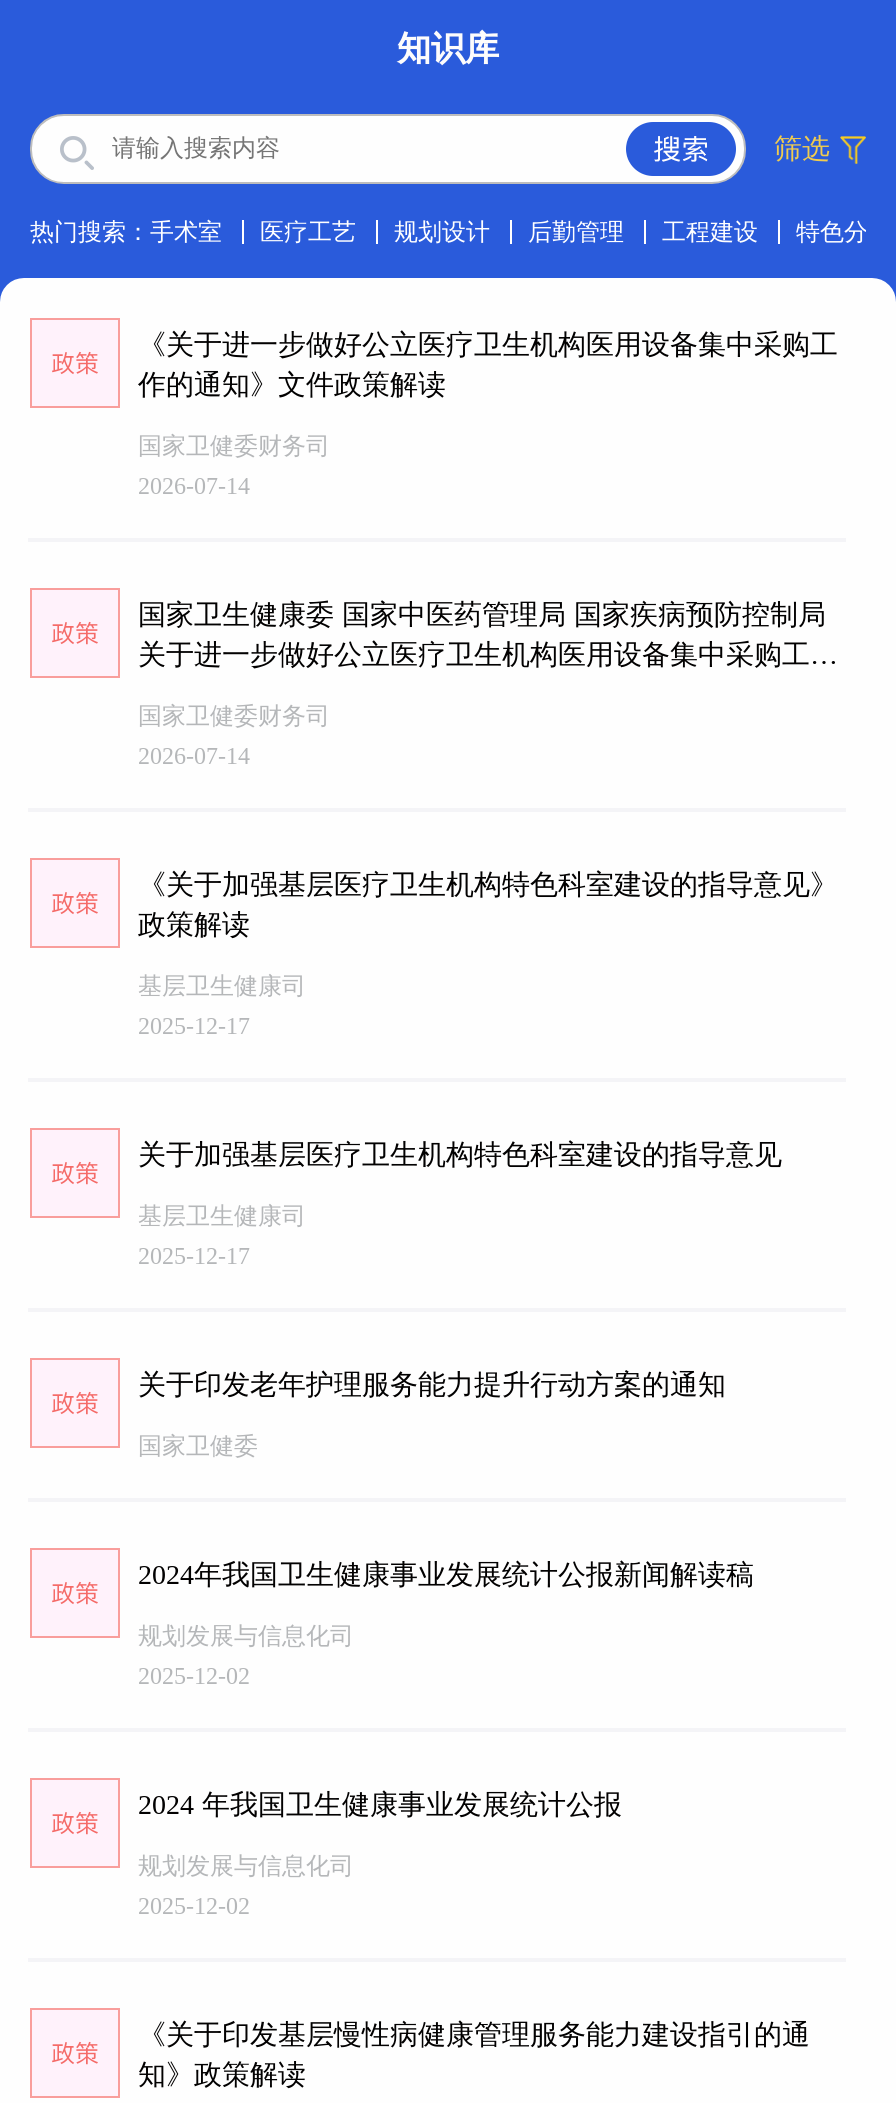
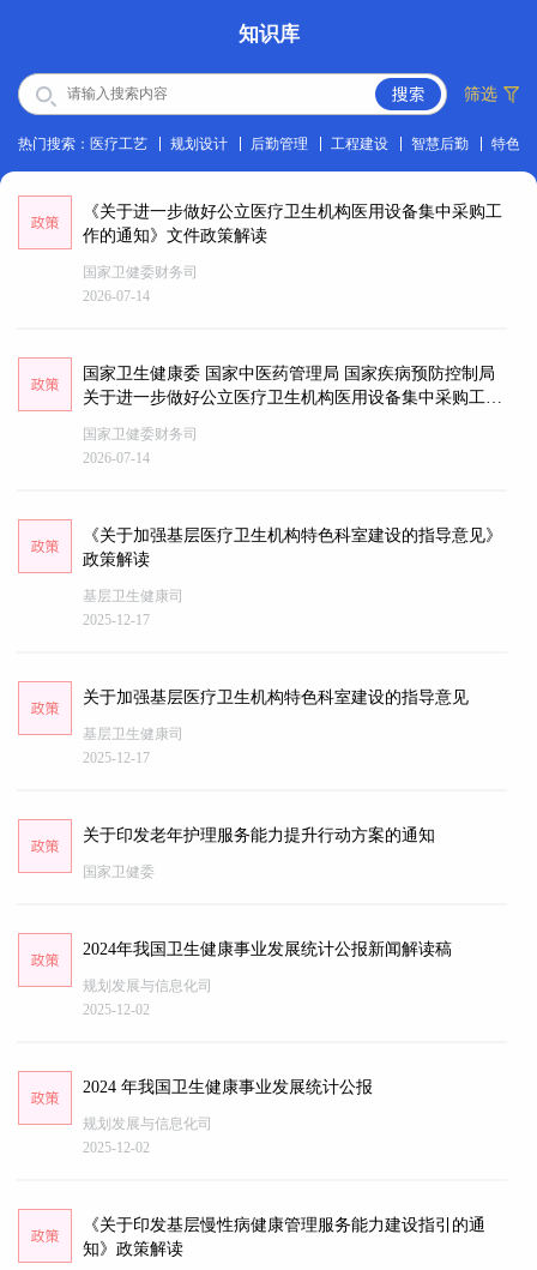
[30,218,356,246] 热门搜索：手术室 | 医疗工艺 -> [18,136,147,152] 热门搜索：医疗工艺
none -> [411,136,469,152] 智慧后勤

